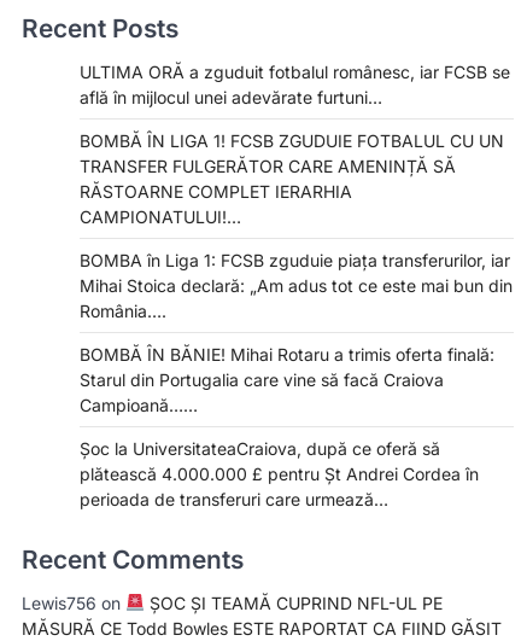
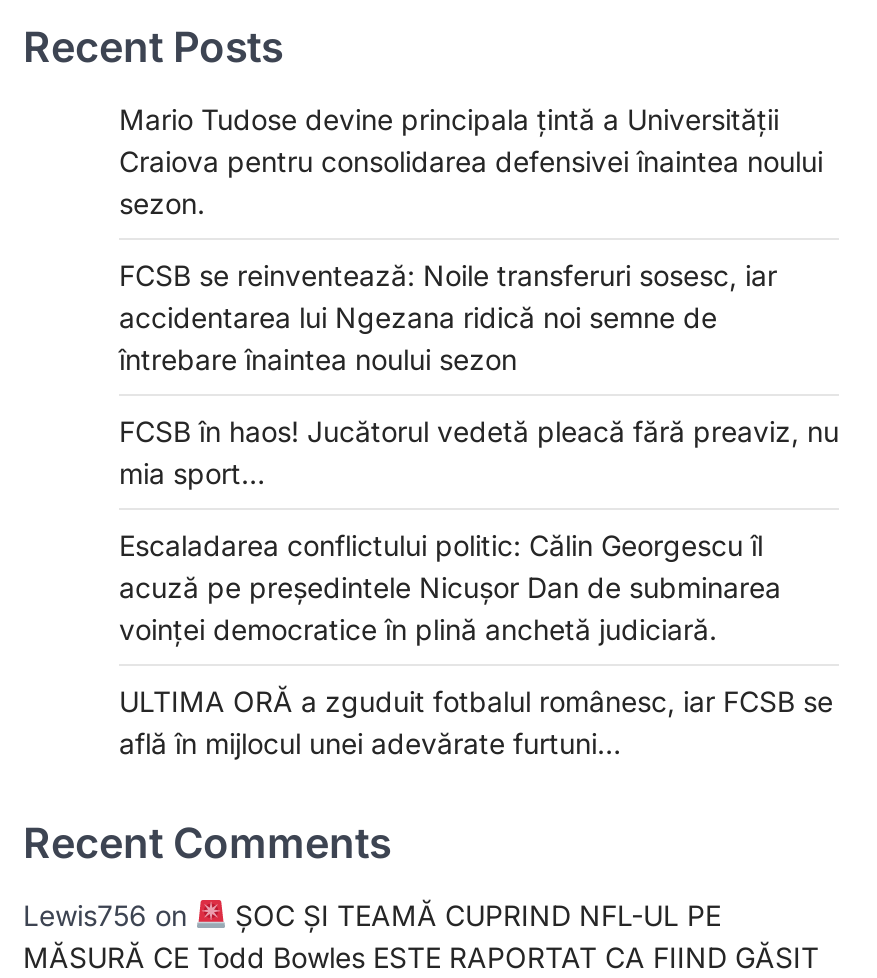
none -> [119,102,839,646] Mario Tudose devine principala țintă a Universității | Craiova pentru consolidarea defensivei înaintea noului | sezon. | FCSB se reinventează: Noile transferuri sosesc, iar | accidentarea lui Ngezana ridică noi semne de | întrebare înaintea noului sezon | FCSB în haos! Jucătorul vedetă pleacă fără preaviz, nu | mia sport… | Escaladarea conflictului politic: Călin Georgescu îl | acuză pe președintele Nicușor Dan de subminarea | voinței democratice în plină anchetă judiciară.
moved [80,62,510,108] -> [119,684,833,760]: ULTIMA ORĂ a zguduit fotbalul românesc, iar FCSB se | află în mijlocul unei adevărate furtuni…
[80,130,513,510] BOMBĂ ÎN LIGA 1! FCSB ZGUDUIE FOTBALUL CU UN | TRANSFER FULGERĂTOR CARE AMENINȚĂ SĂ | RĂSTOARNE COMPLET IERARHIA | CAMPIONATULUI!… | BOMBA în Liga 1: FCSB zguduie piața transferurilor, iar | Mihai Stoica declară: „Am adus tot ce este mai bun din | România…. | BOMBĂ ÎN BĂNIE! Mihai Rotaru a trimis oferta finală: | Starul din Portugalia care vine să facă Craiova | Campioană…… | Șoc la UniversitateaCraiova, după ce oferă să | plătească 4.000.000 £ pentru Șt Andrei Cordea în | perioada de transferuri care urmează… -> none

